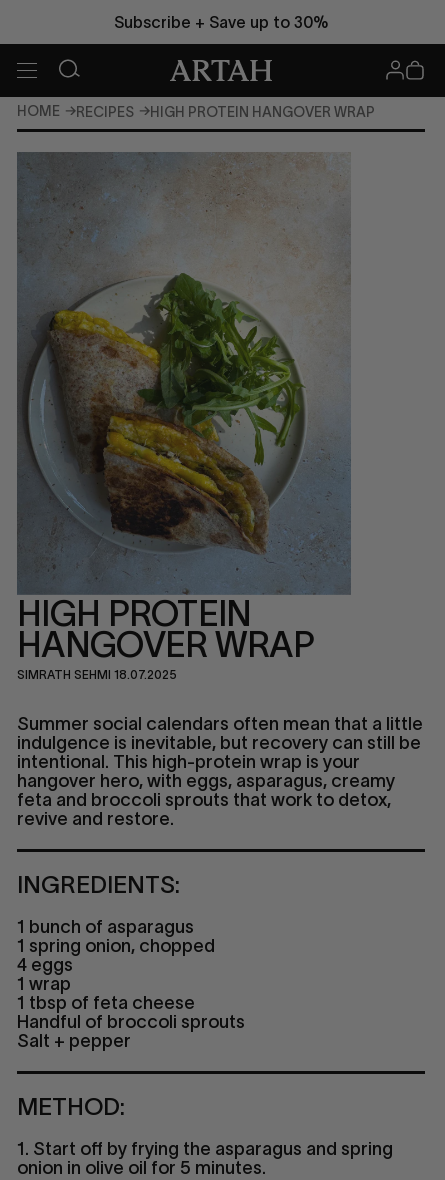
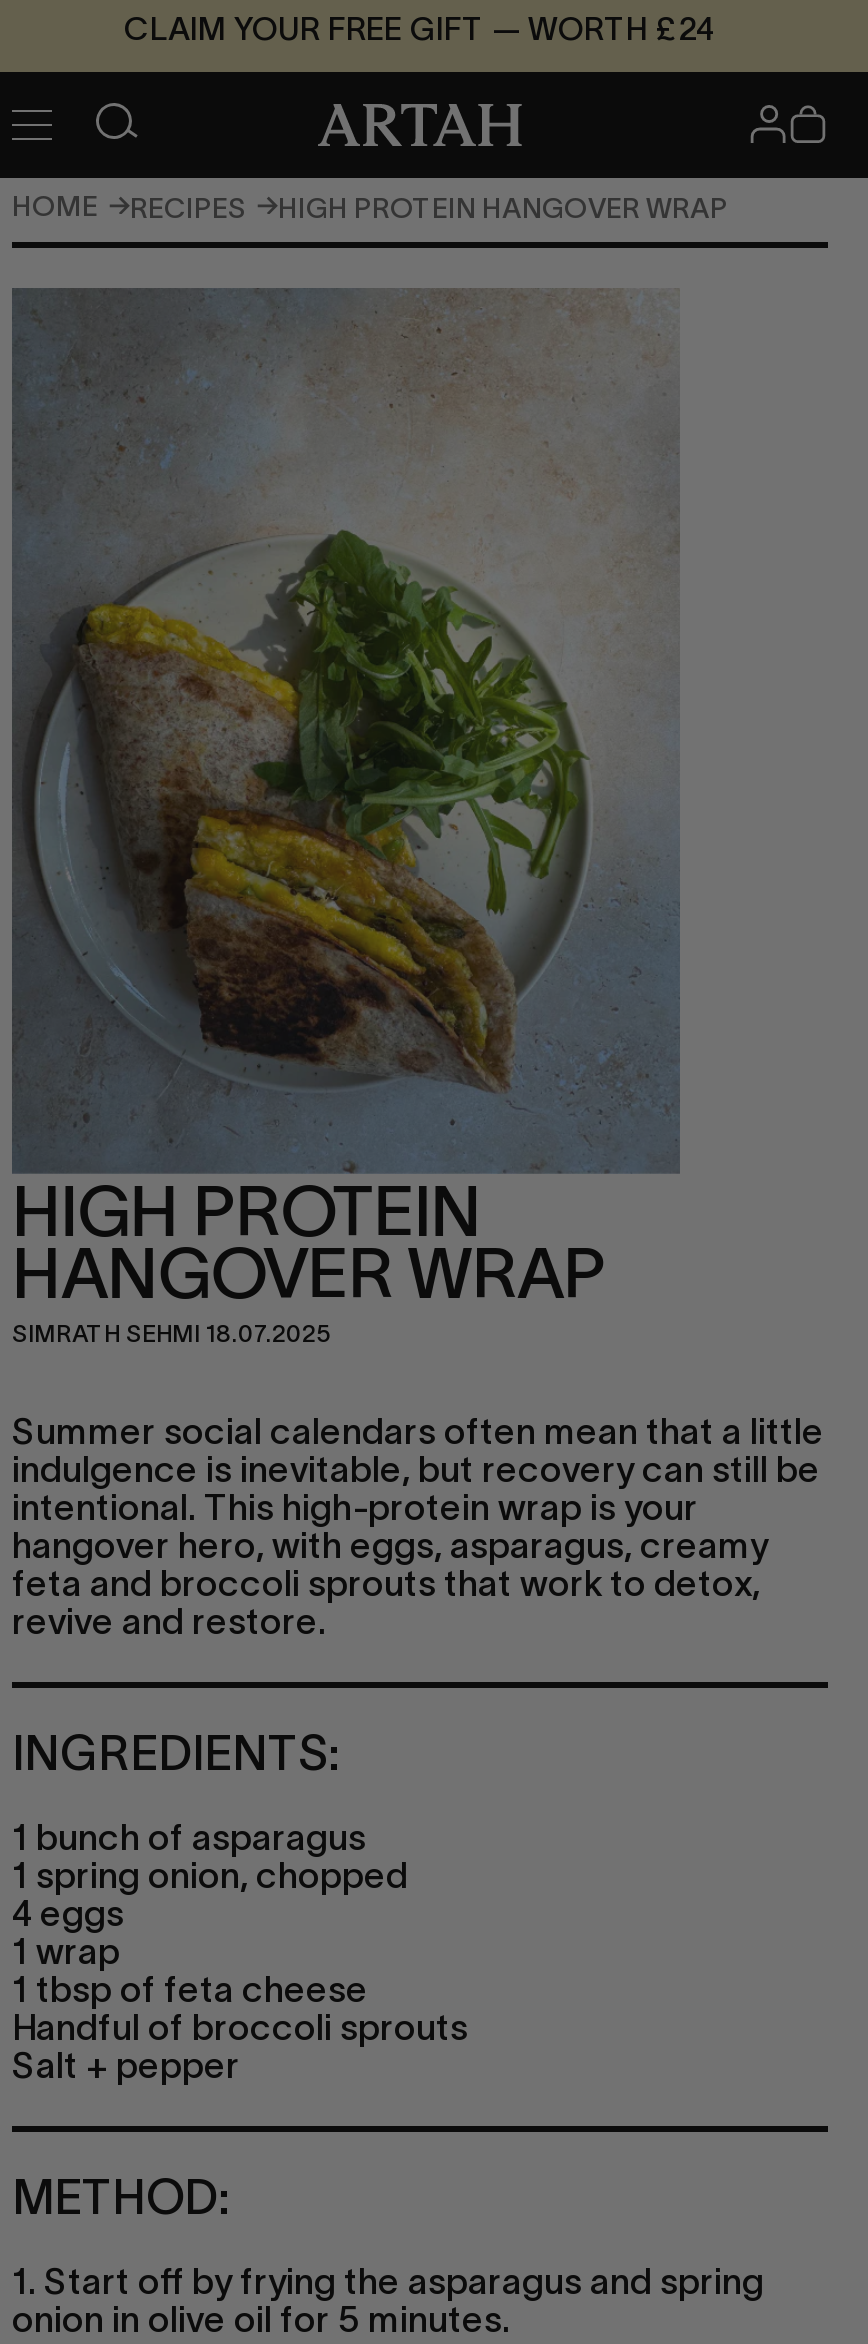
[114,13,328,31] Subscribe + Save up to 30% -> [124,10,716,46] CLAIM YOUR FREE GIFT — WORTH £24

